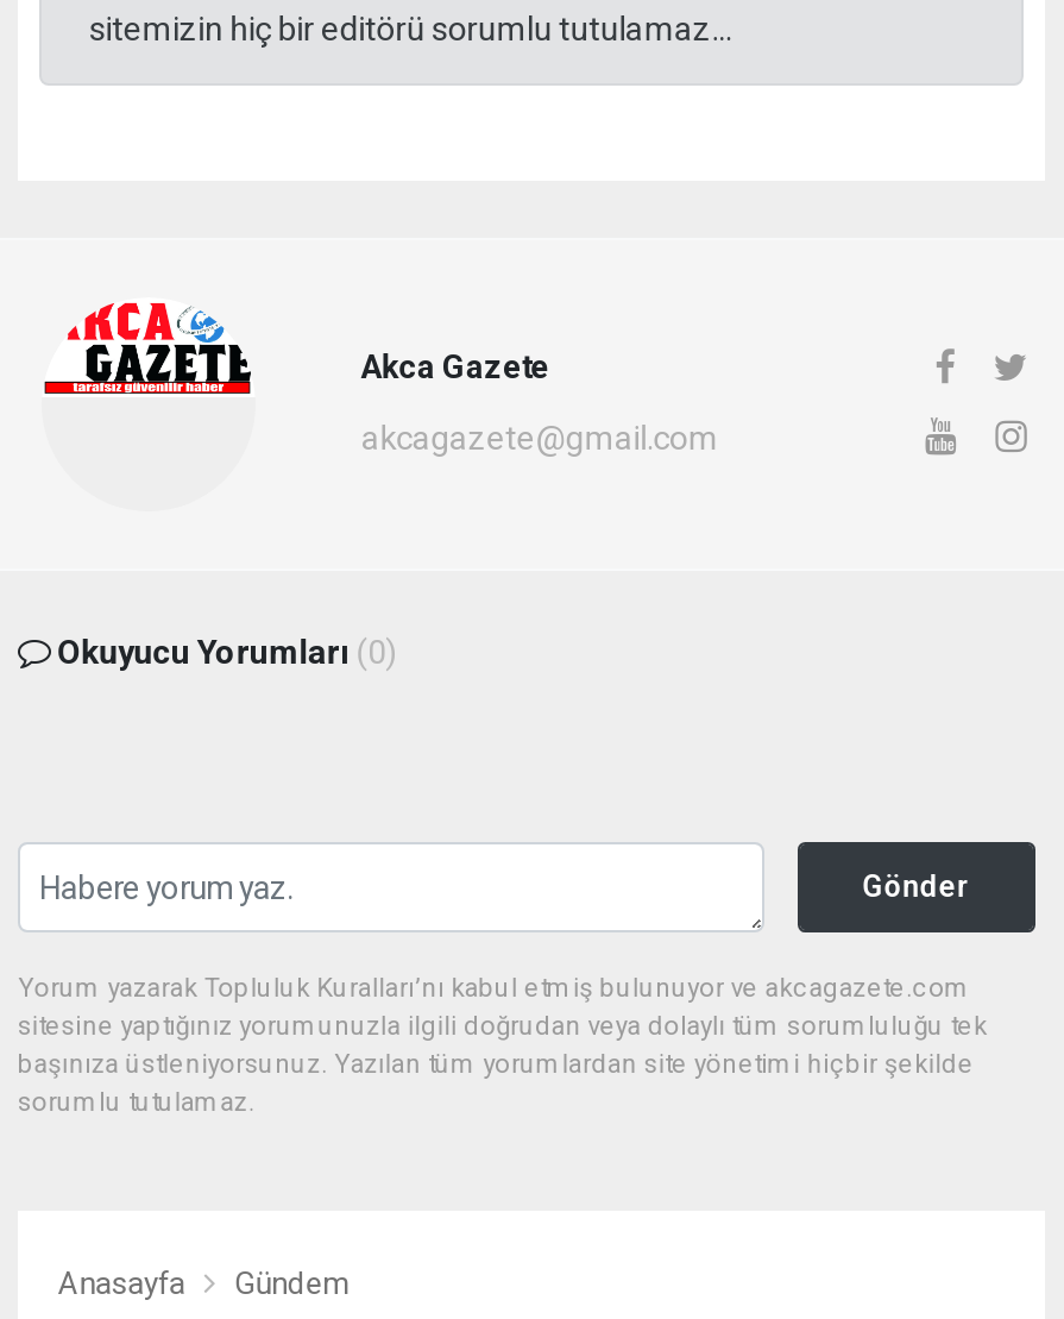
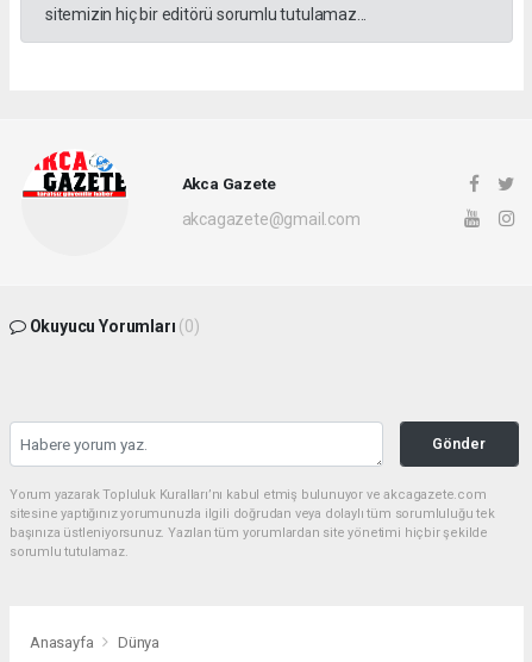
[234,1266,348,1302] Gündem -> [118,634,159,652] Dünya

